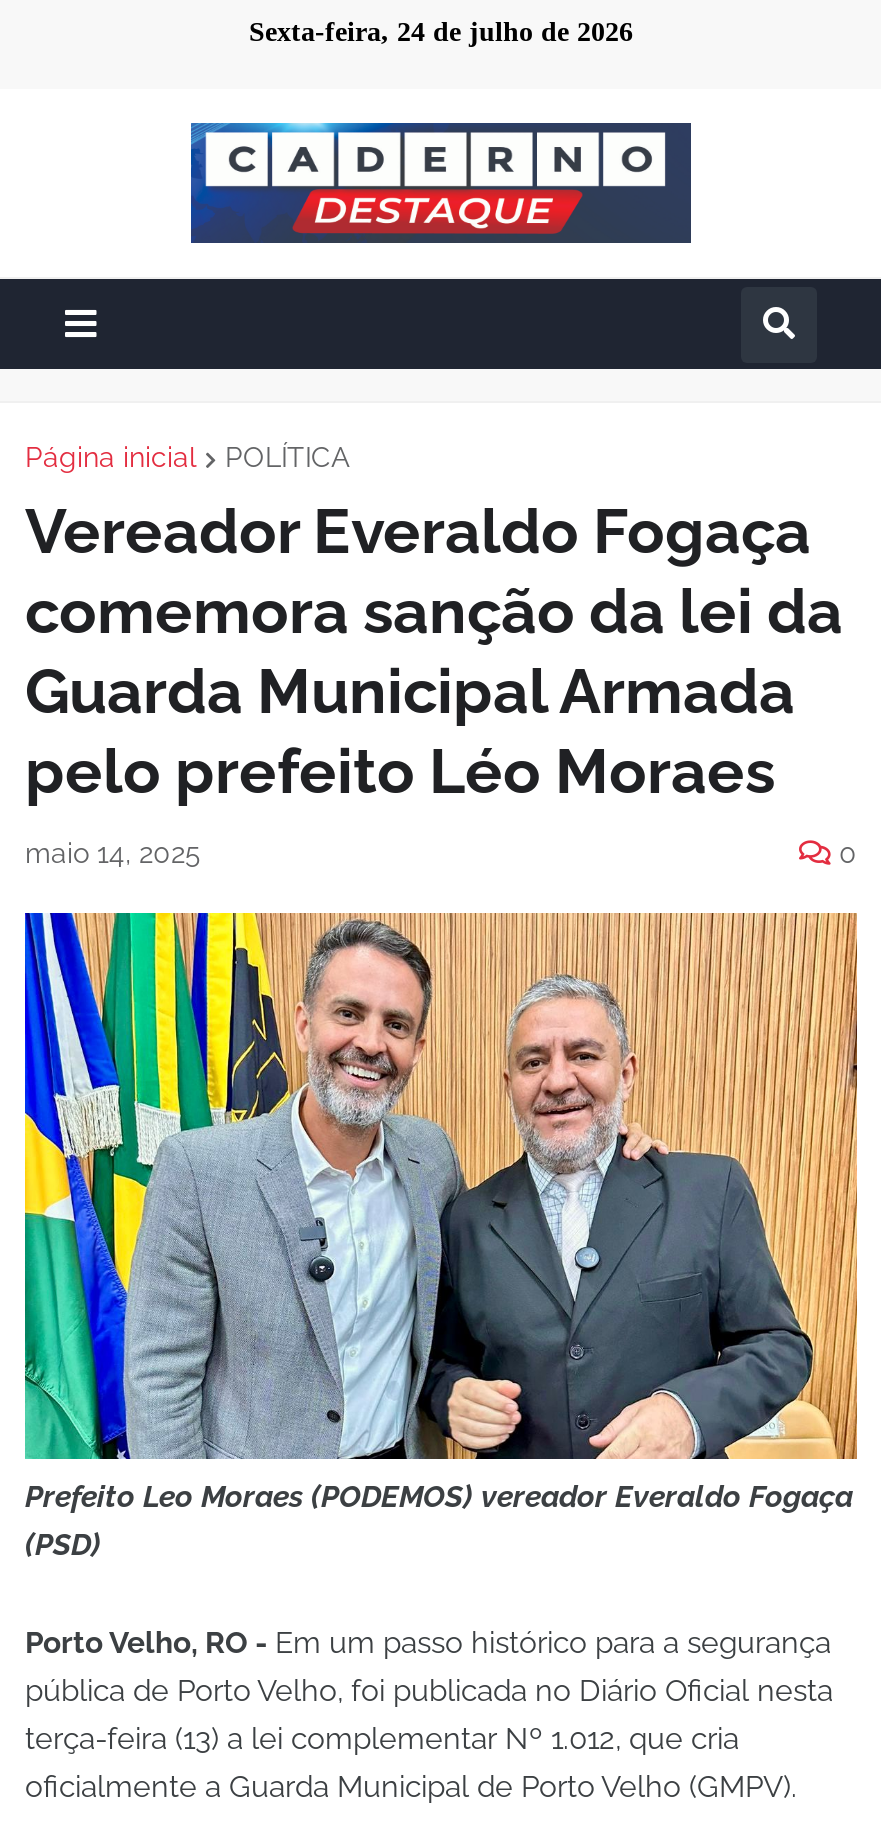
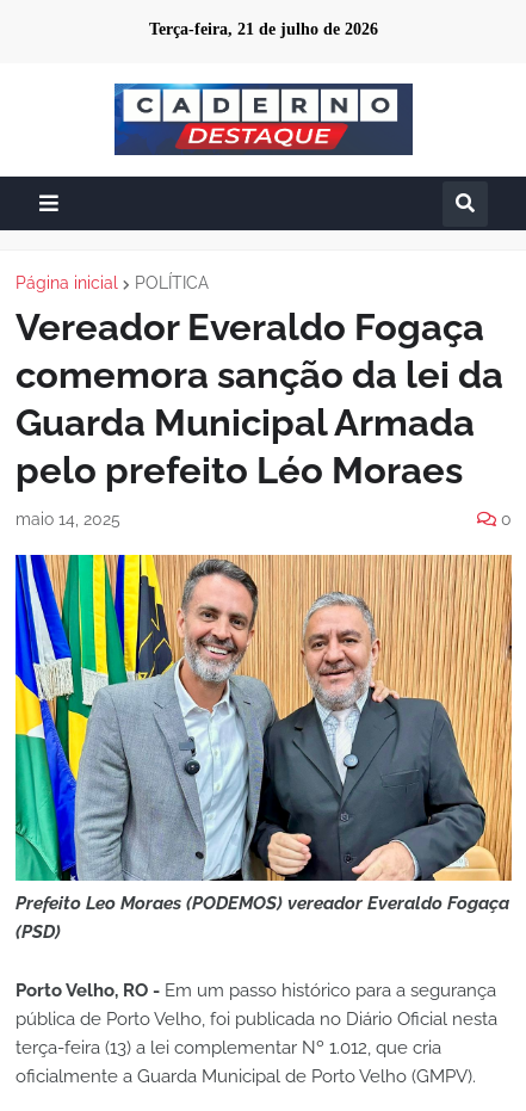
[249,17,633,47] Sexta-feira, 24 de julho de 2026 -> [149,20,378,38] Terça-feira, 21 de julho de 2026

